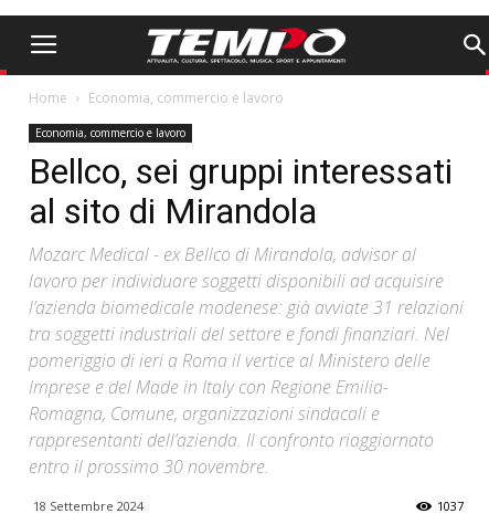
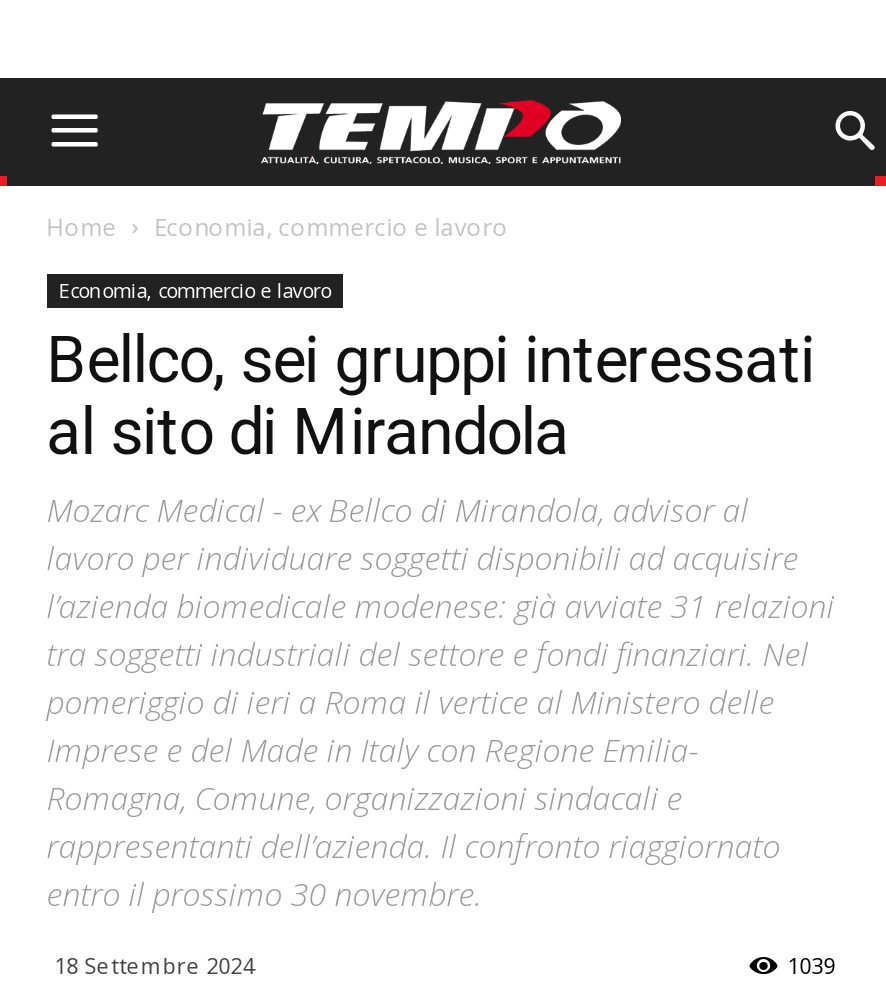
[437,497,464,514] 1037 -> [788,950,836,980] 1039

